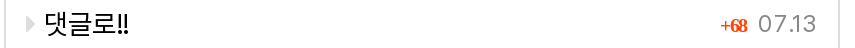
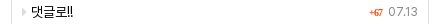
[720,9,818,37] +68 07.13 -> [369,5,418,19] +67 07.13

